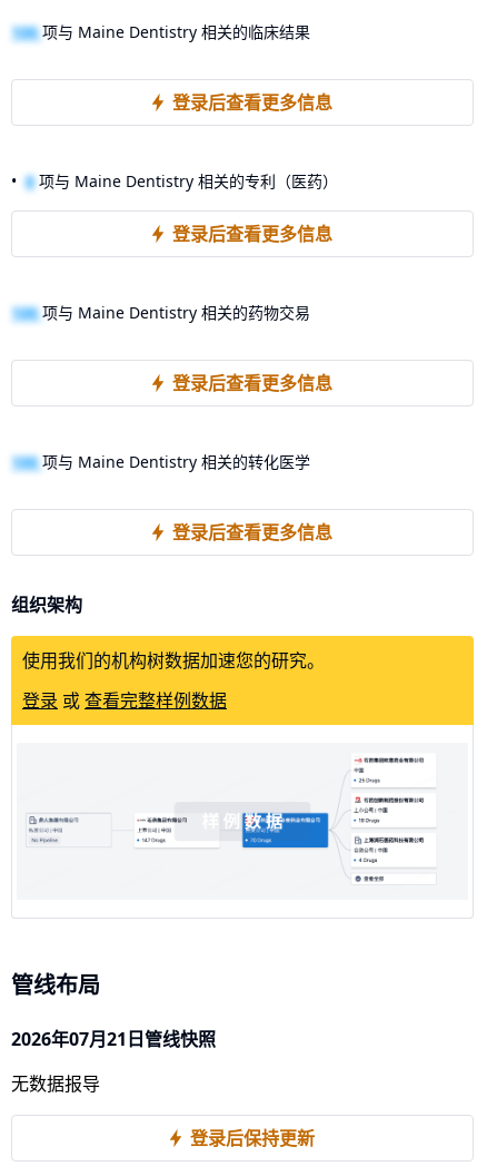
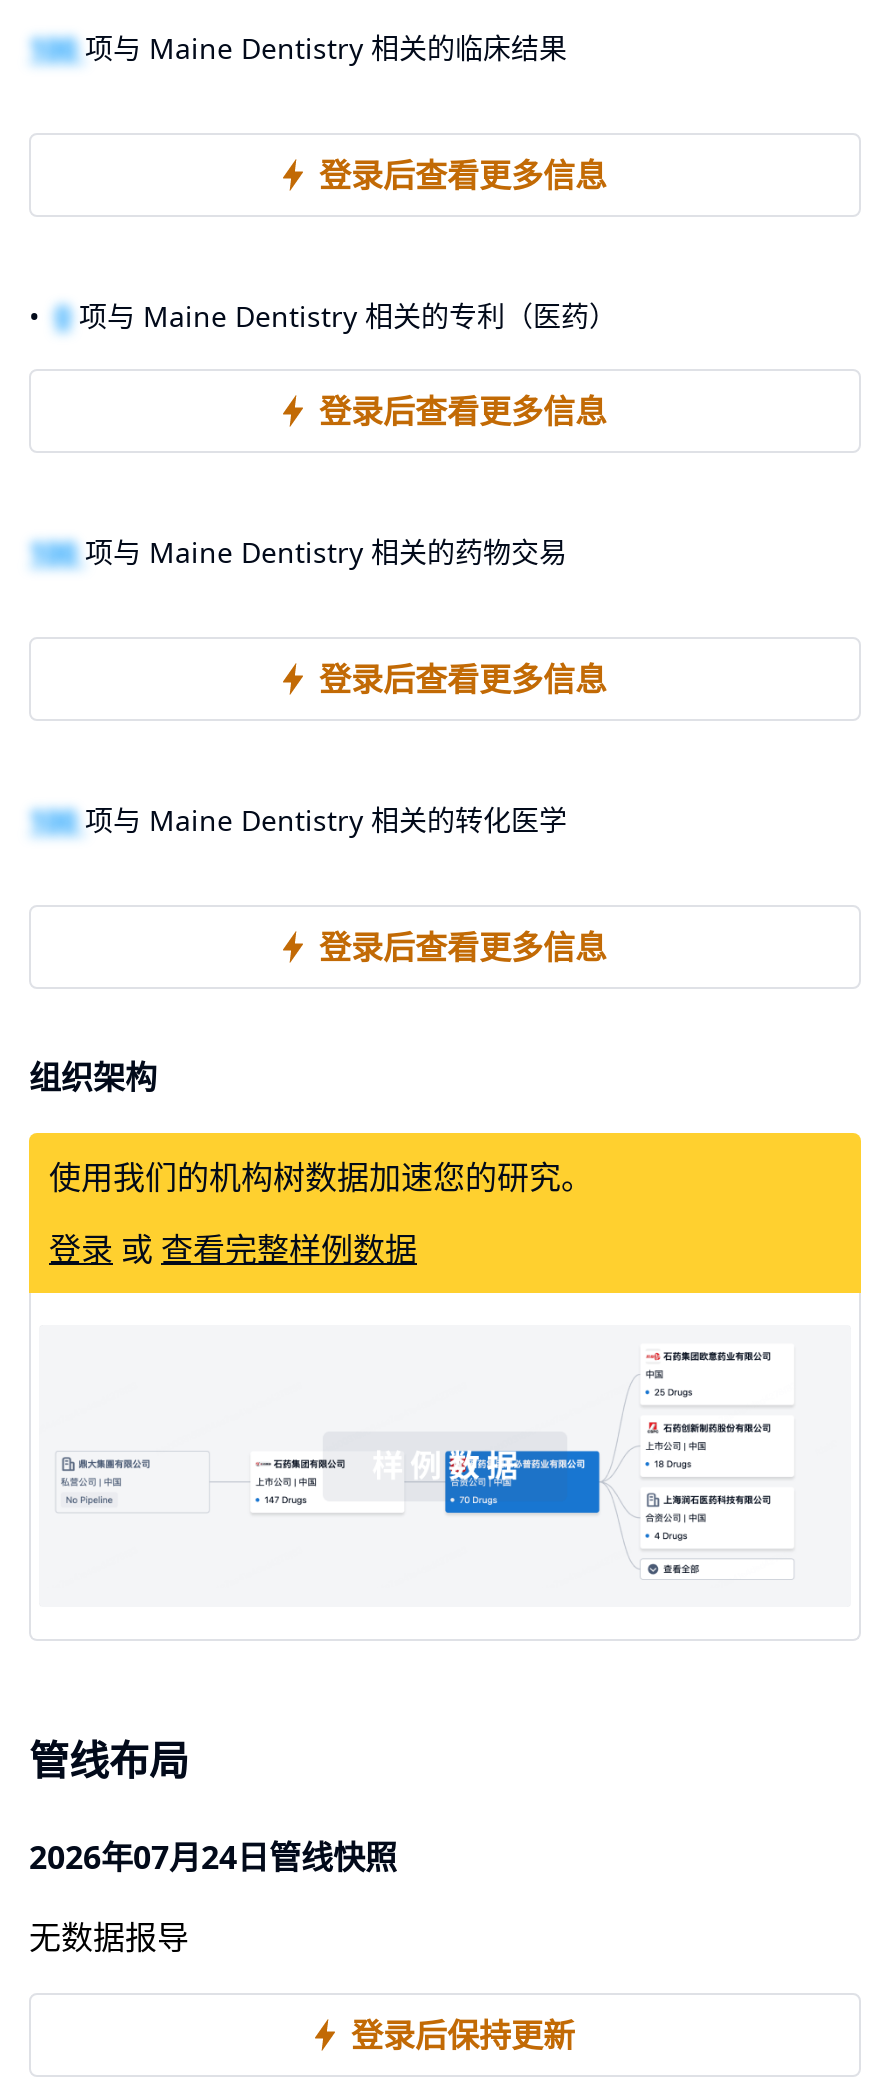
[11,1027,216,1051] 2026年07月21日管线快照 -> [29,1835,397,1879] 2026年07月24日管线快照

